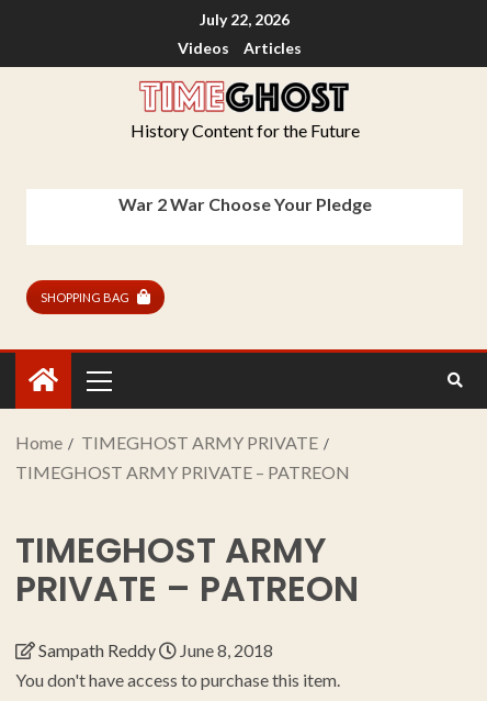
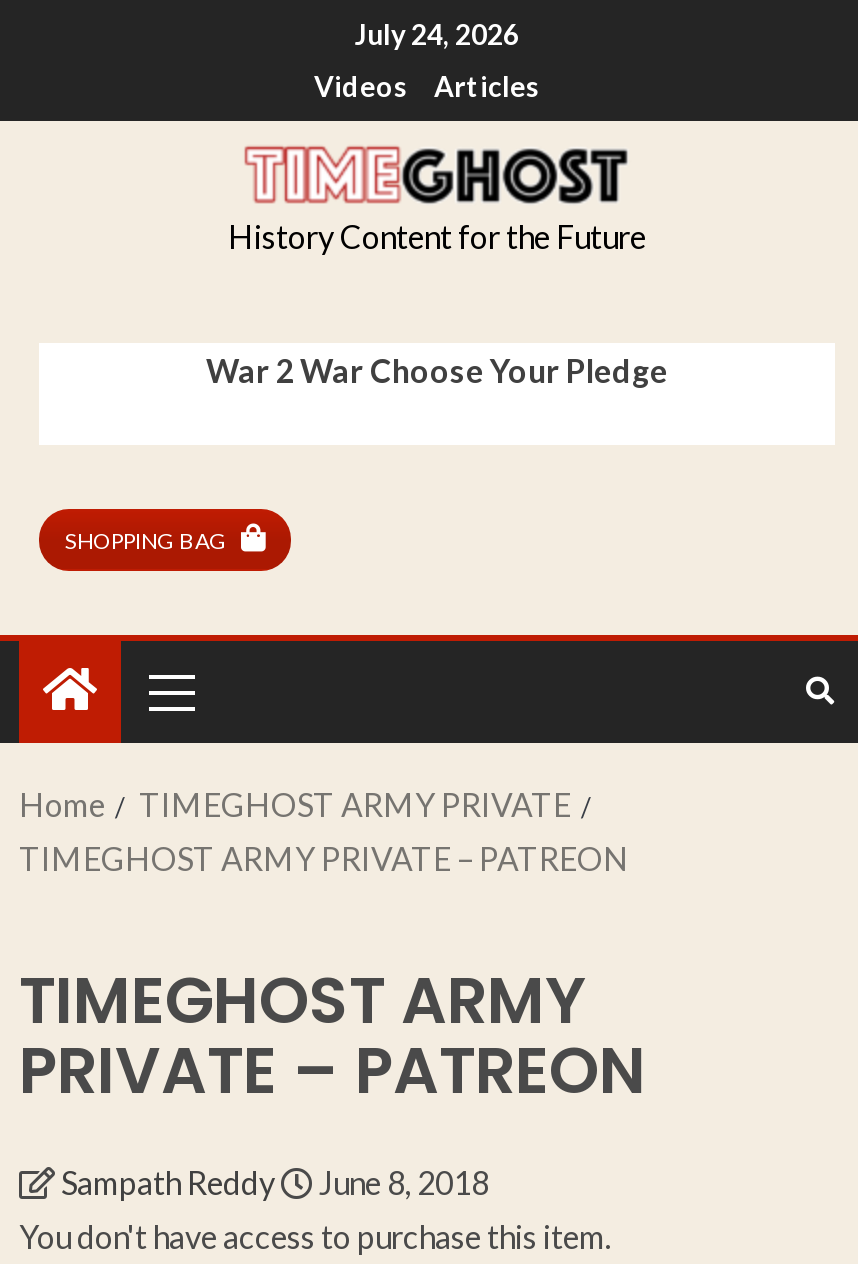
[200,10,290,29] July 22, 2026 -> [355,18,519,52] July 24, 2026

